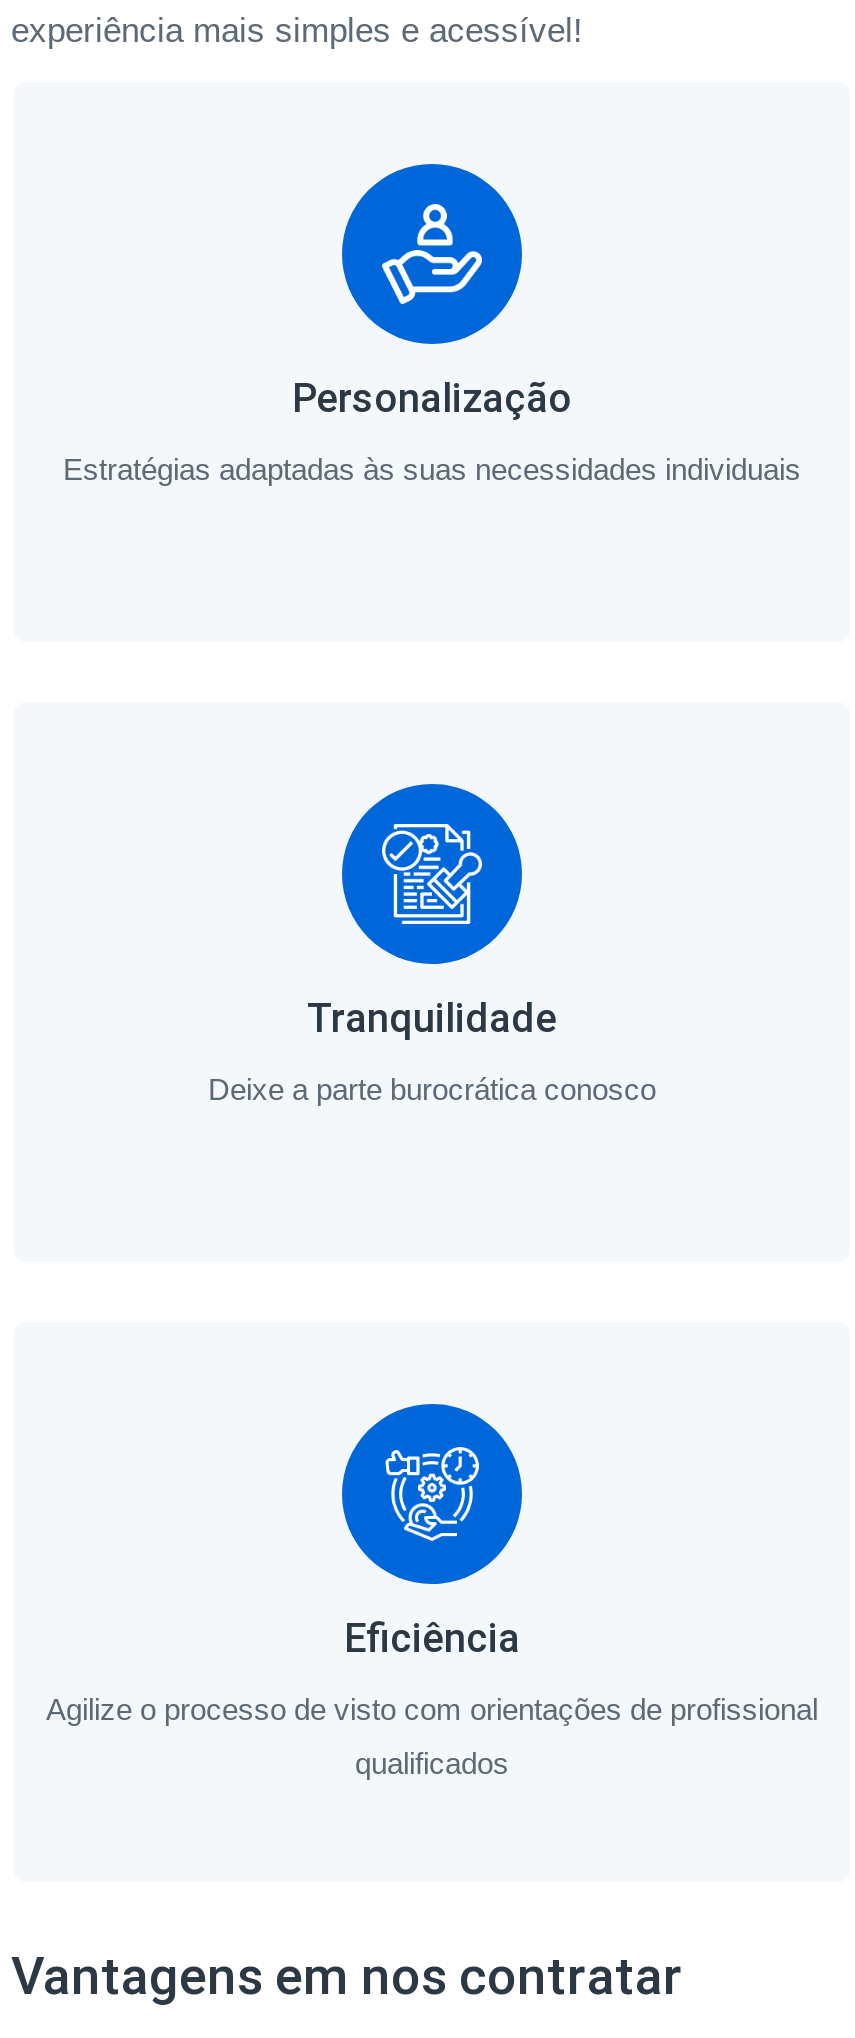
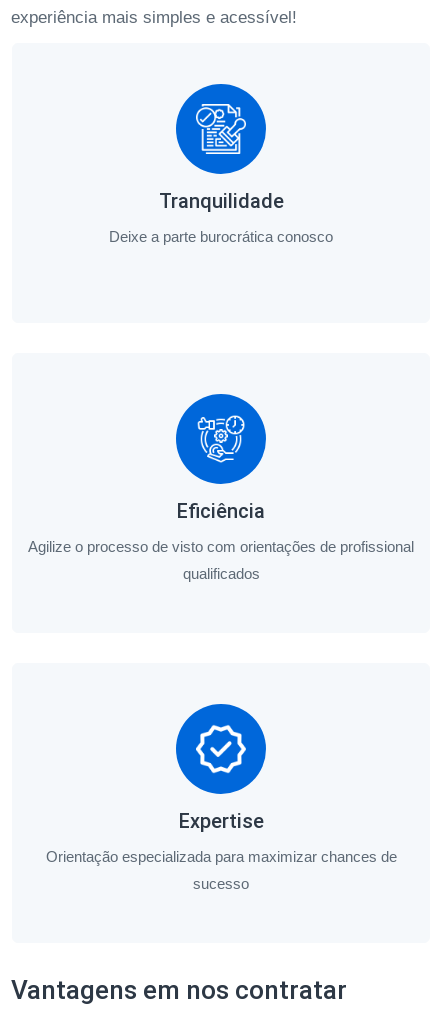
[63,204,801,487] [image] | Personalização | Estratégias adaptadas às suas necessidades individuais -> none
moved [382,826,480,912] -> [196,105,245,148]: [image]
moved [46,995,818,1781] -> [28,189,414,582]: Tranquilidade | Deixe a parte burocrática conosco | Eficiência | Agilize o processo de visto com orientações de profissional | qualificados
none -> [45,724,396,892] [image] | Expertise | Orientação especializada para maximizar chances de | sucesso

